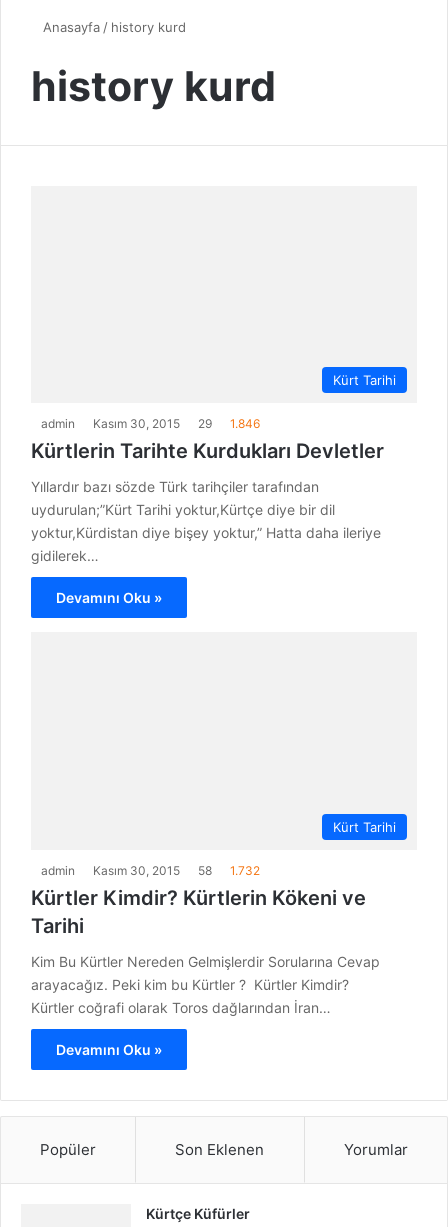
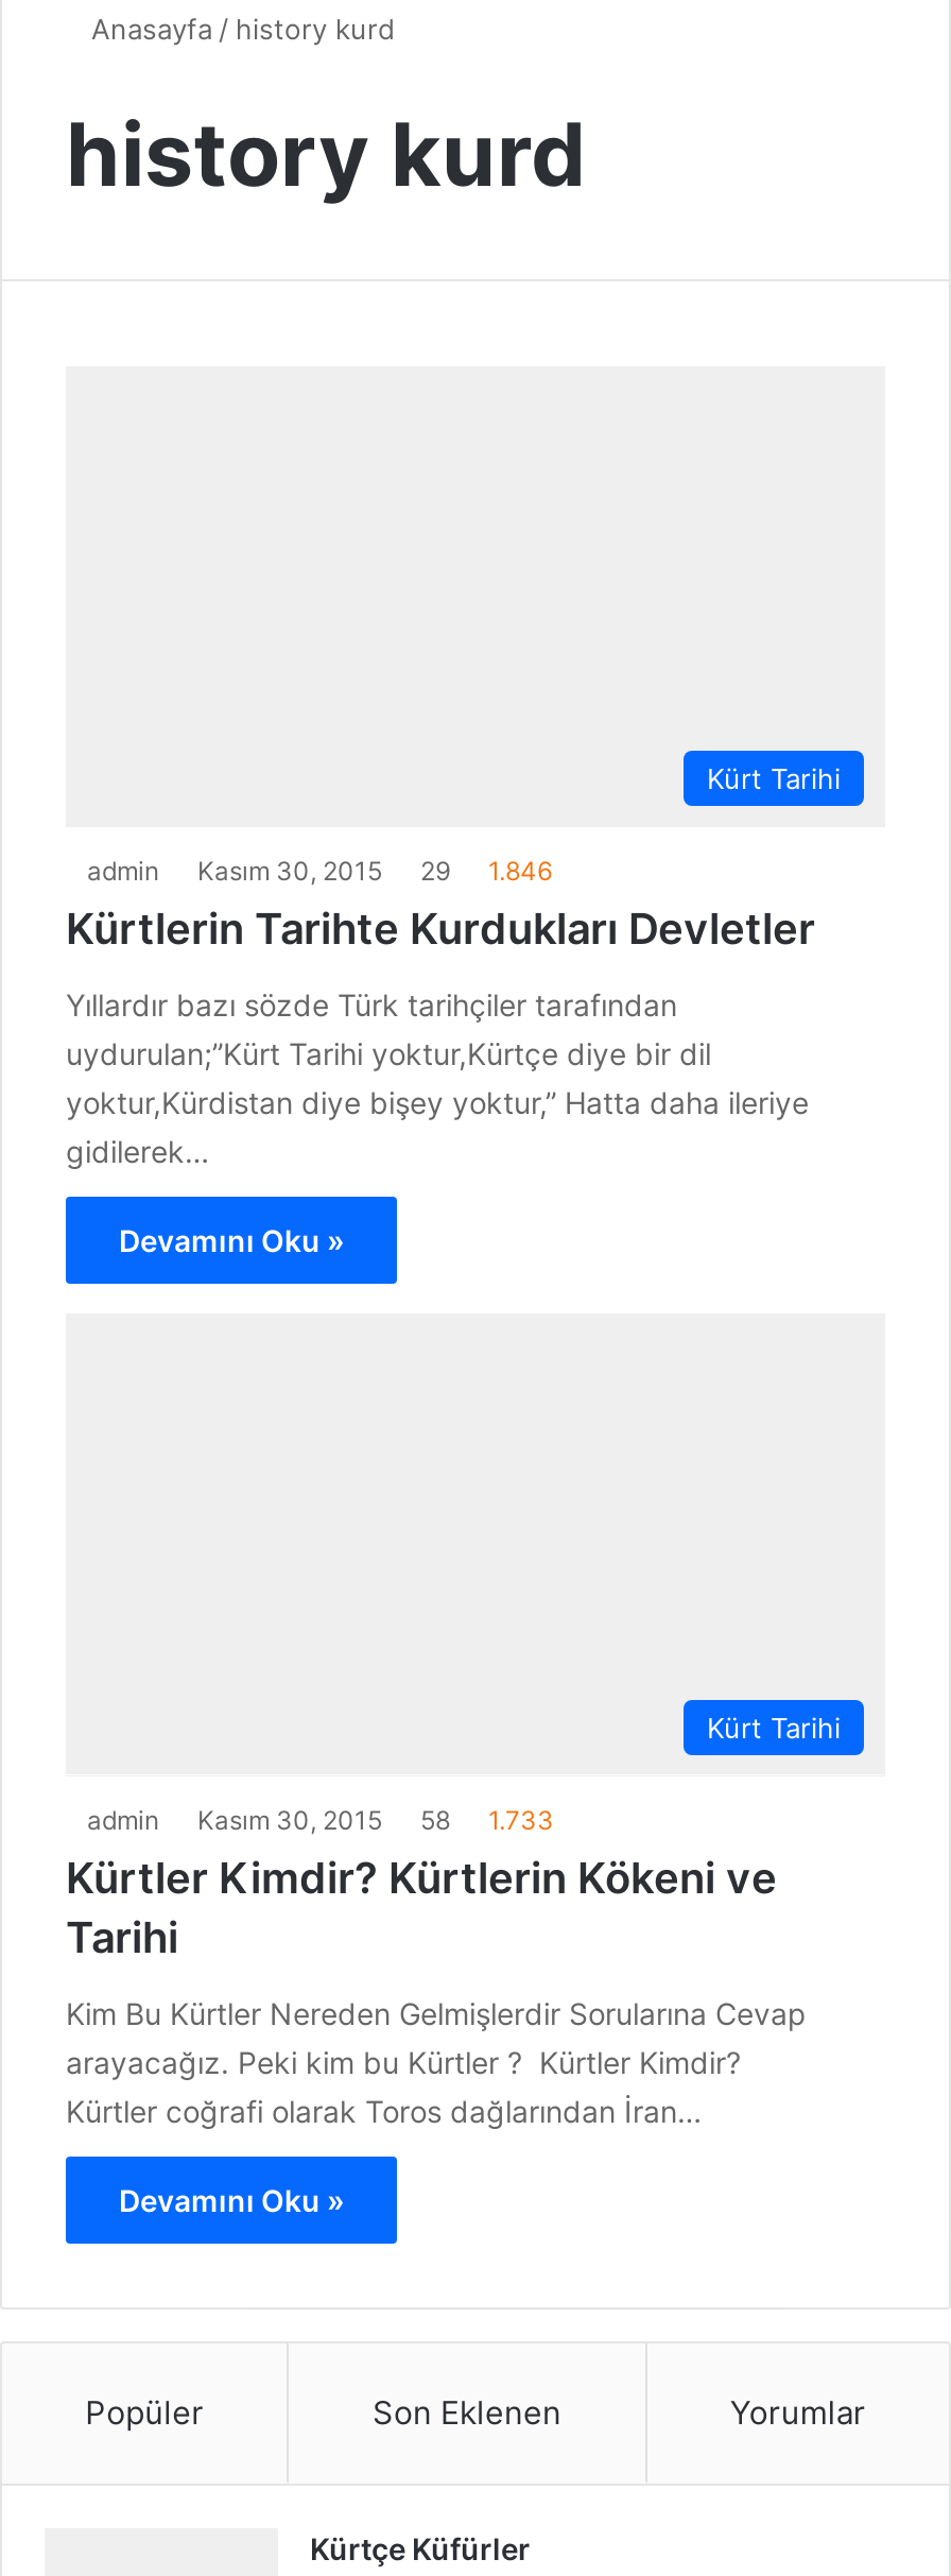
[41,863,260,878] admin Kasım 30, 2015 58 1.732 -> [87,1804,554,1836] admin Kasım 30, 2015 58 1.733

